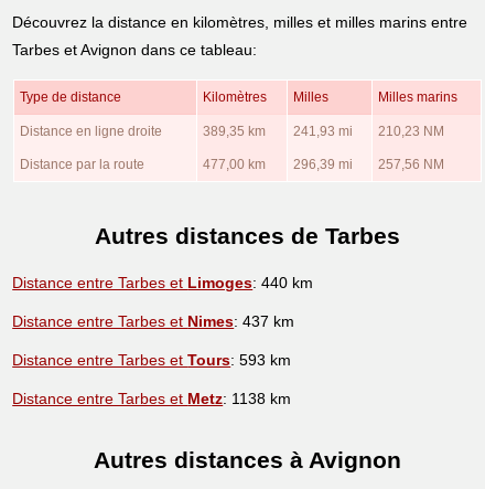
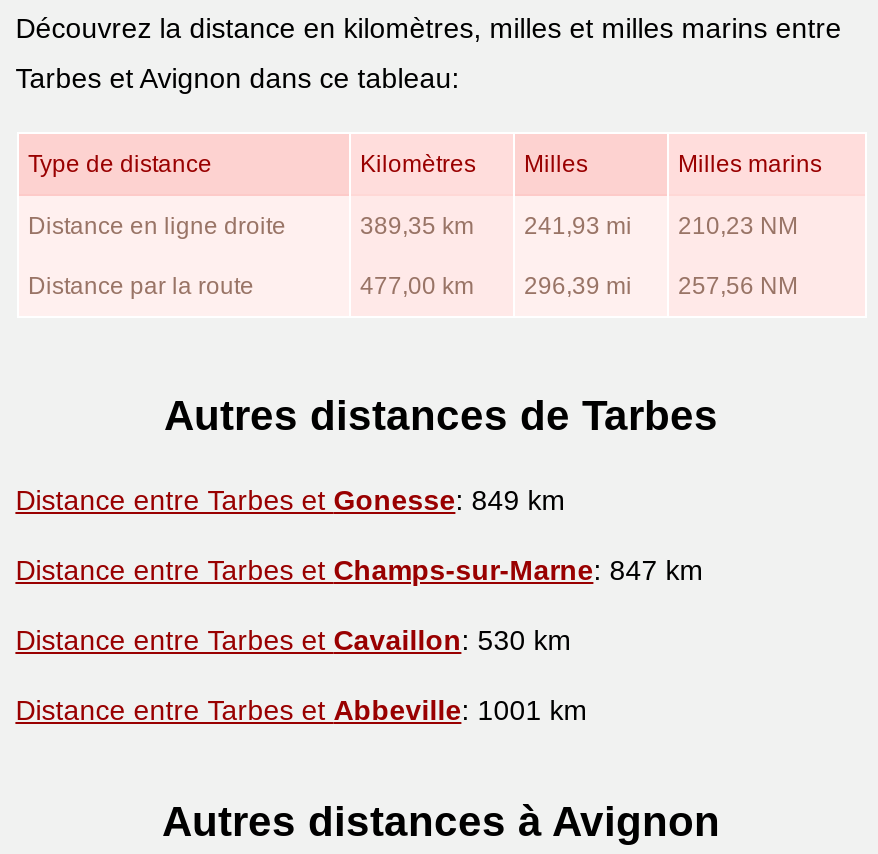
[12,273,313,291] Distance entre Tarbes et Limoges: 440 km -> [15,483,565,515] Distance entre Tarbes et Gonesse: 849 km
[12,312,295,330] Distance entre Tarbes et Nimes: 437 km -> [15,553,703,585] Distance entre Tarbes et Champs-sur-Marne: 847 km
[12,351,291,368] Distance entre Tarbes et Tours: 593 km -> [15,623,571,655] Distance entre Tarbes et Cavaillon: 530 km
[12,389,291,407] Distance entre Tarbes et Metz: 1138 km -> [15,693,587,725] Distance entre Tarbes et Abbeville: 1001 km

